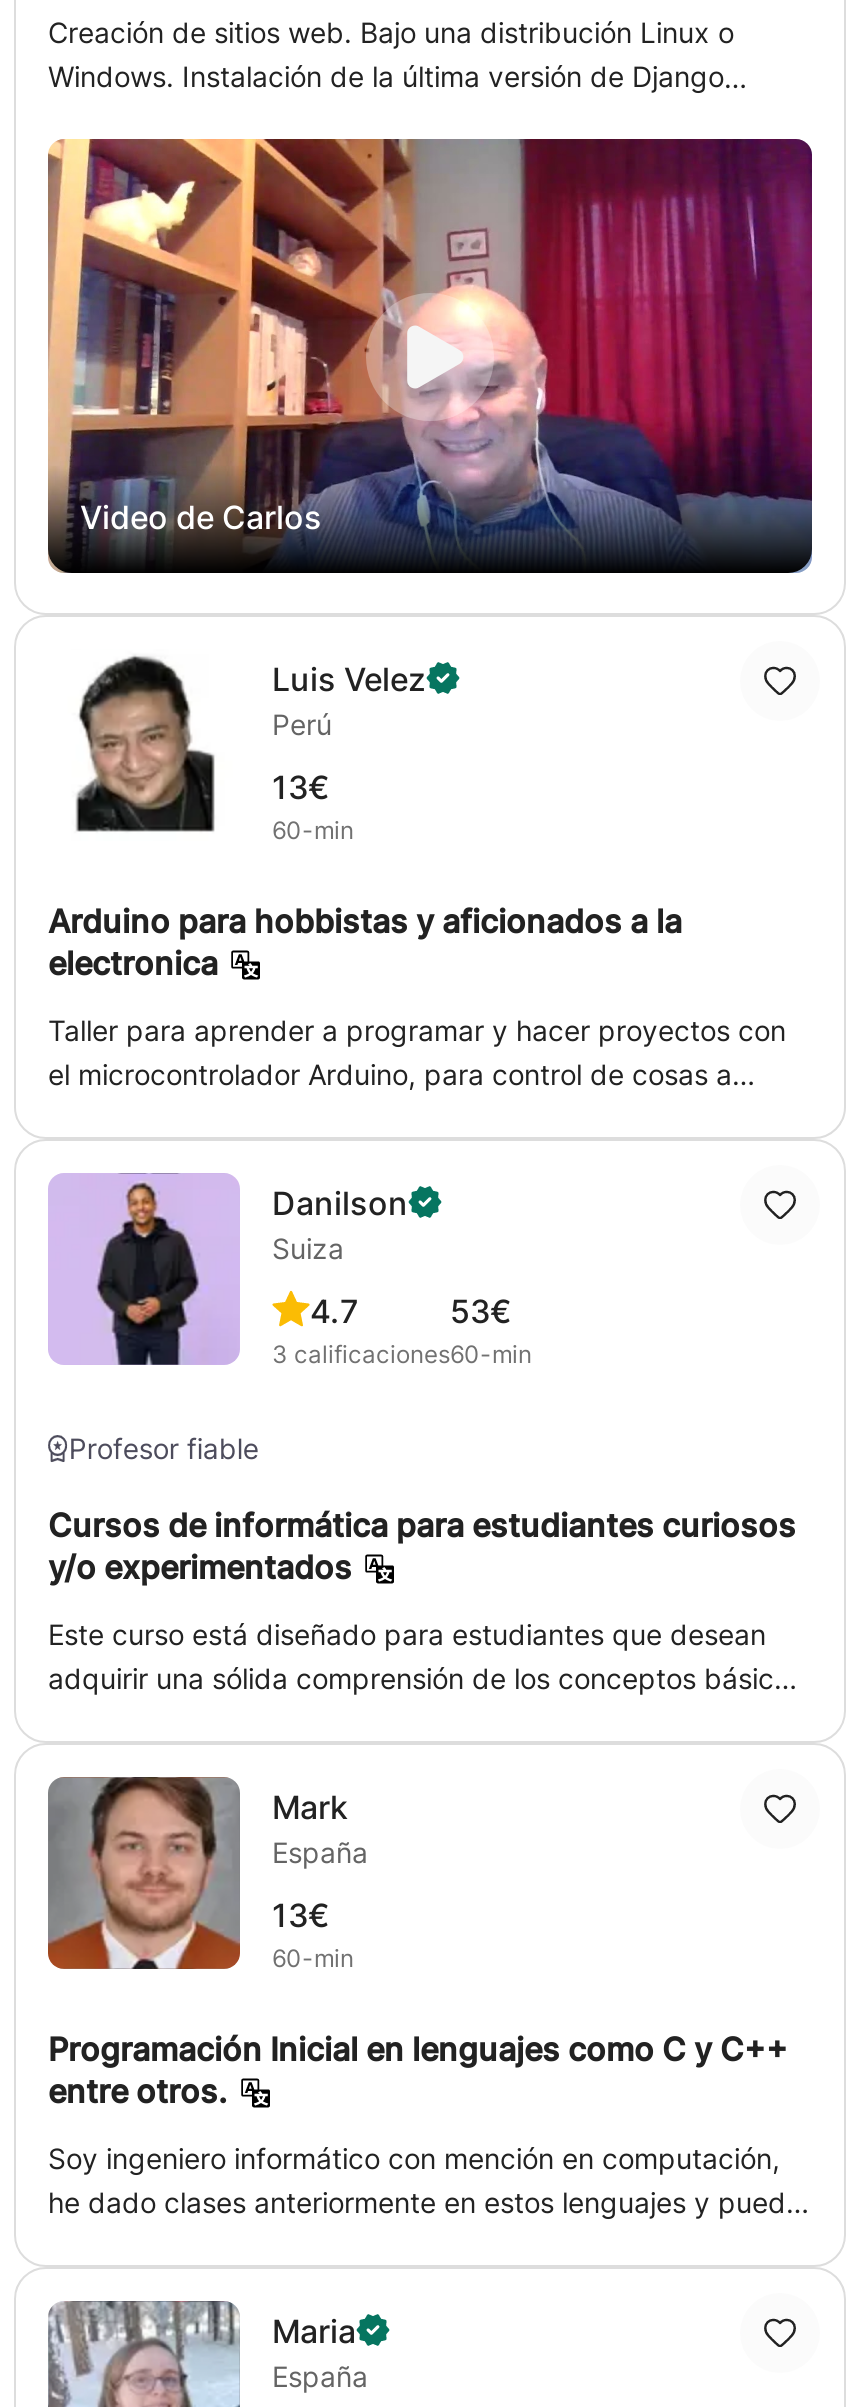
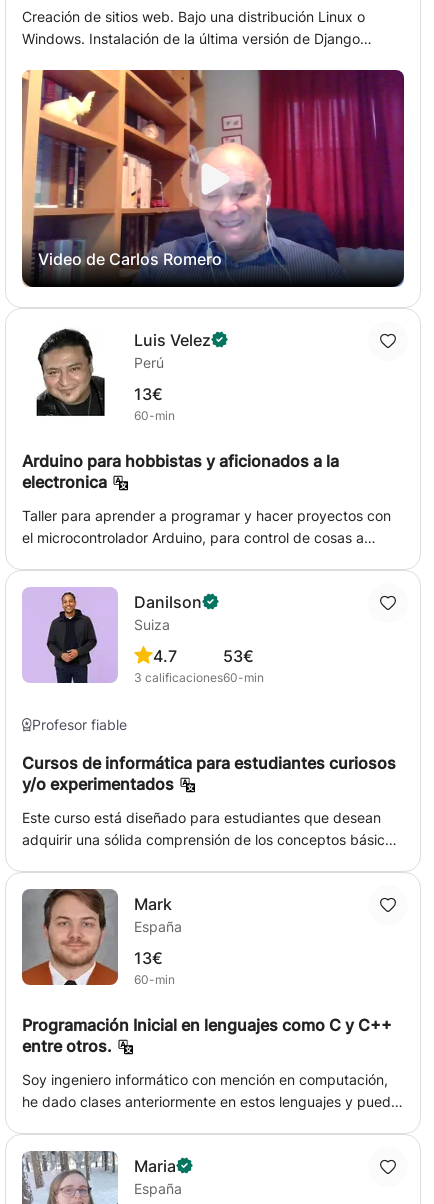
[80,497,322,537] Video de Carlos -> [38,249,222,269] Video de Carlos Romero

